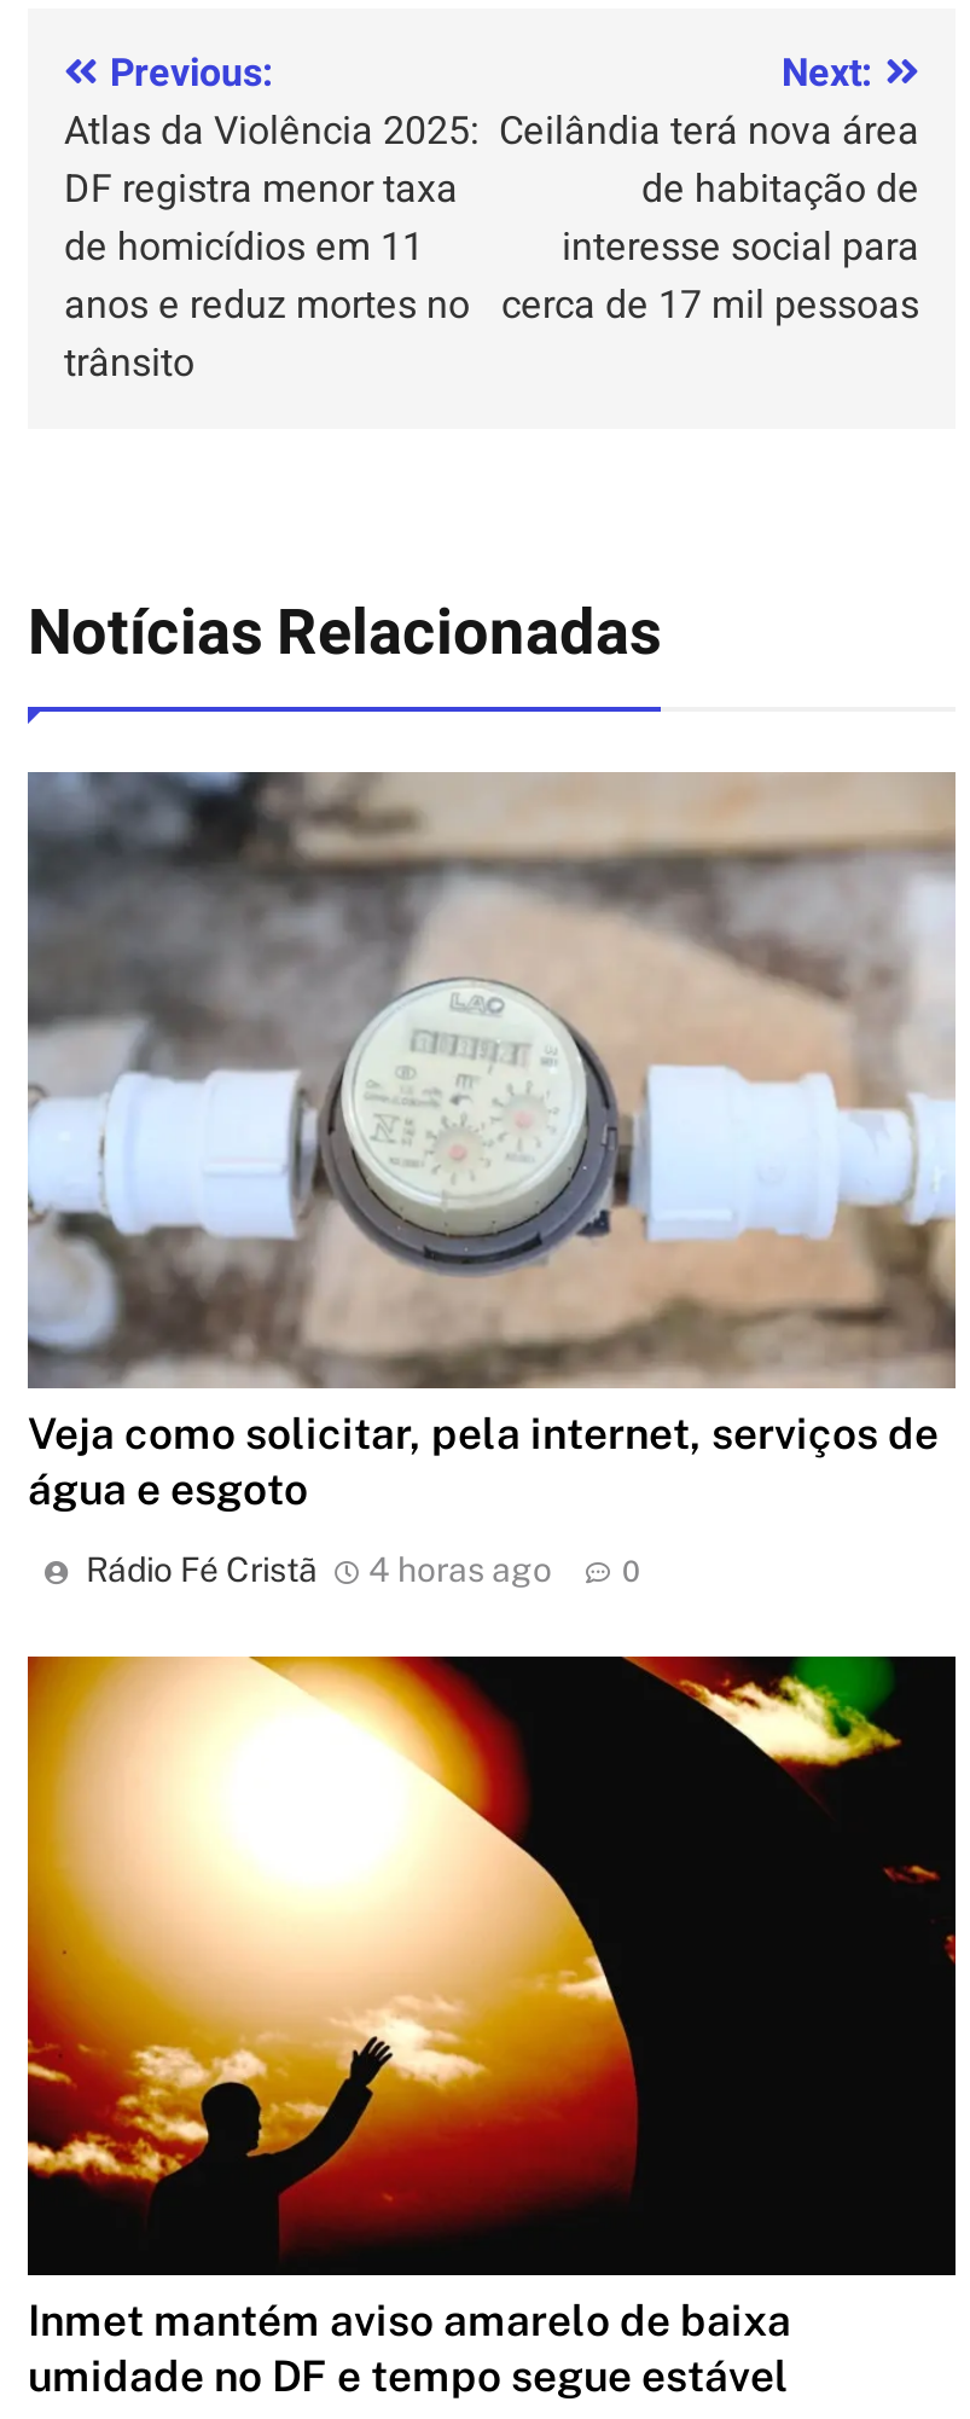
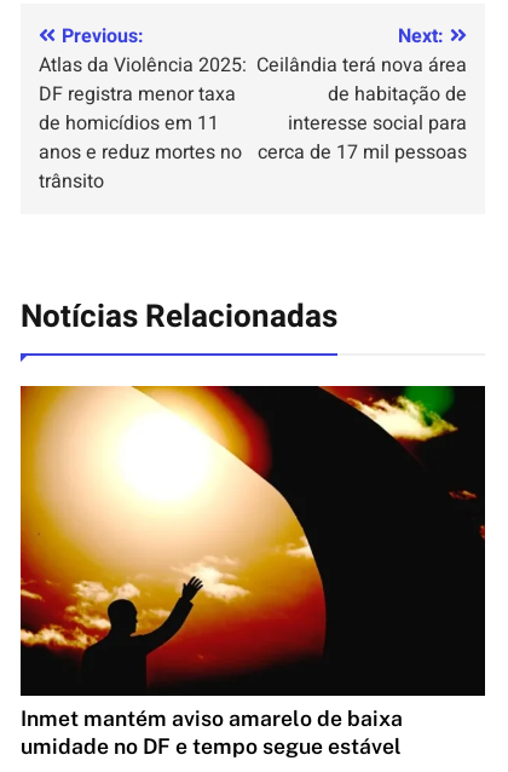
[25,768,958,1590] [image] | Veja como solicitar, pela internet, serviços de | água e esgoto | Rádio Fé Cristã | 4 horas ago | 0 -> none

